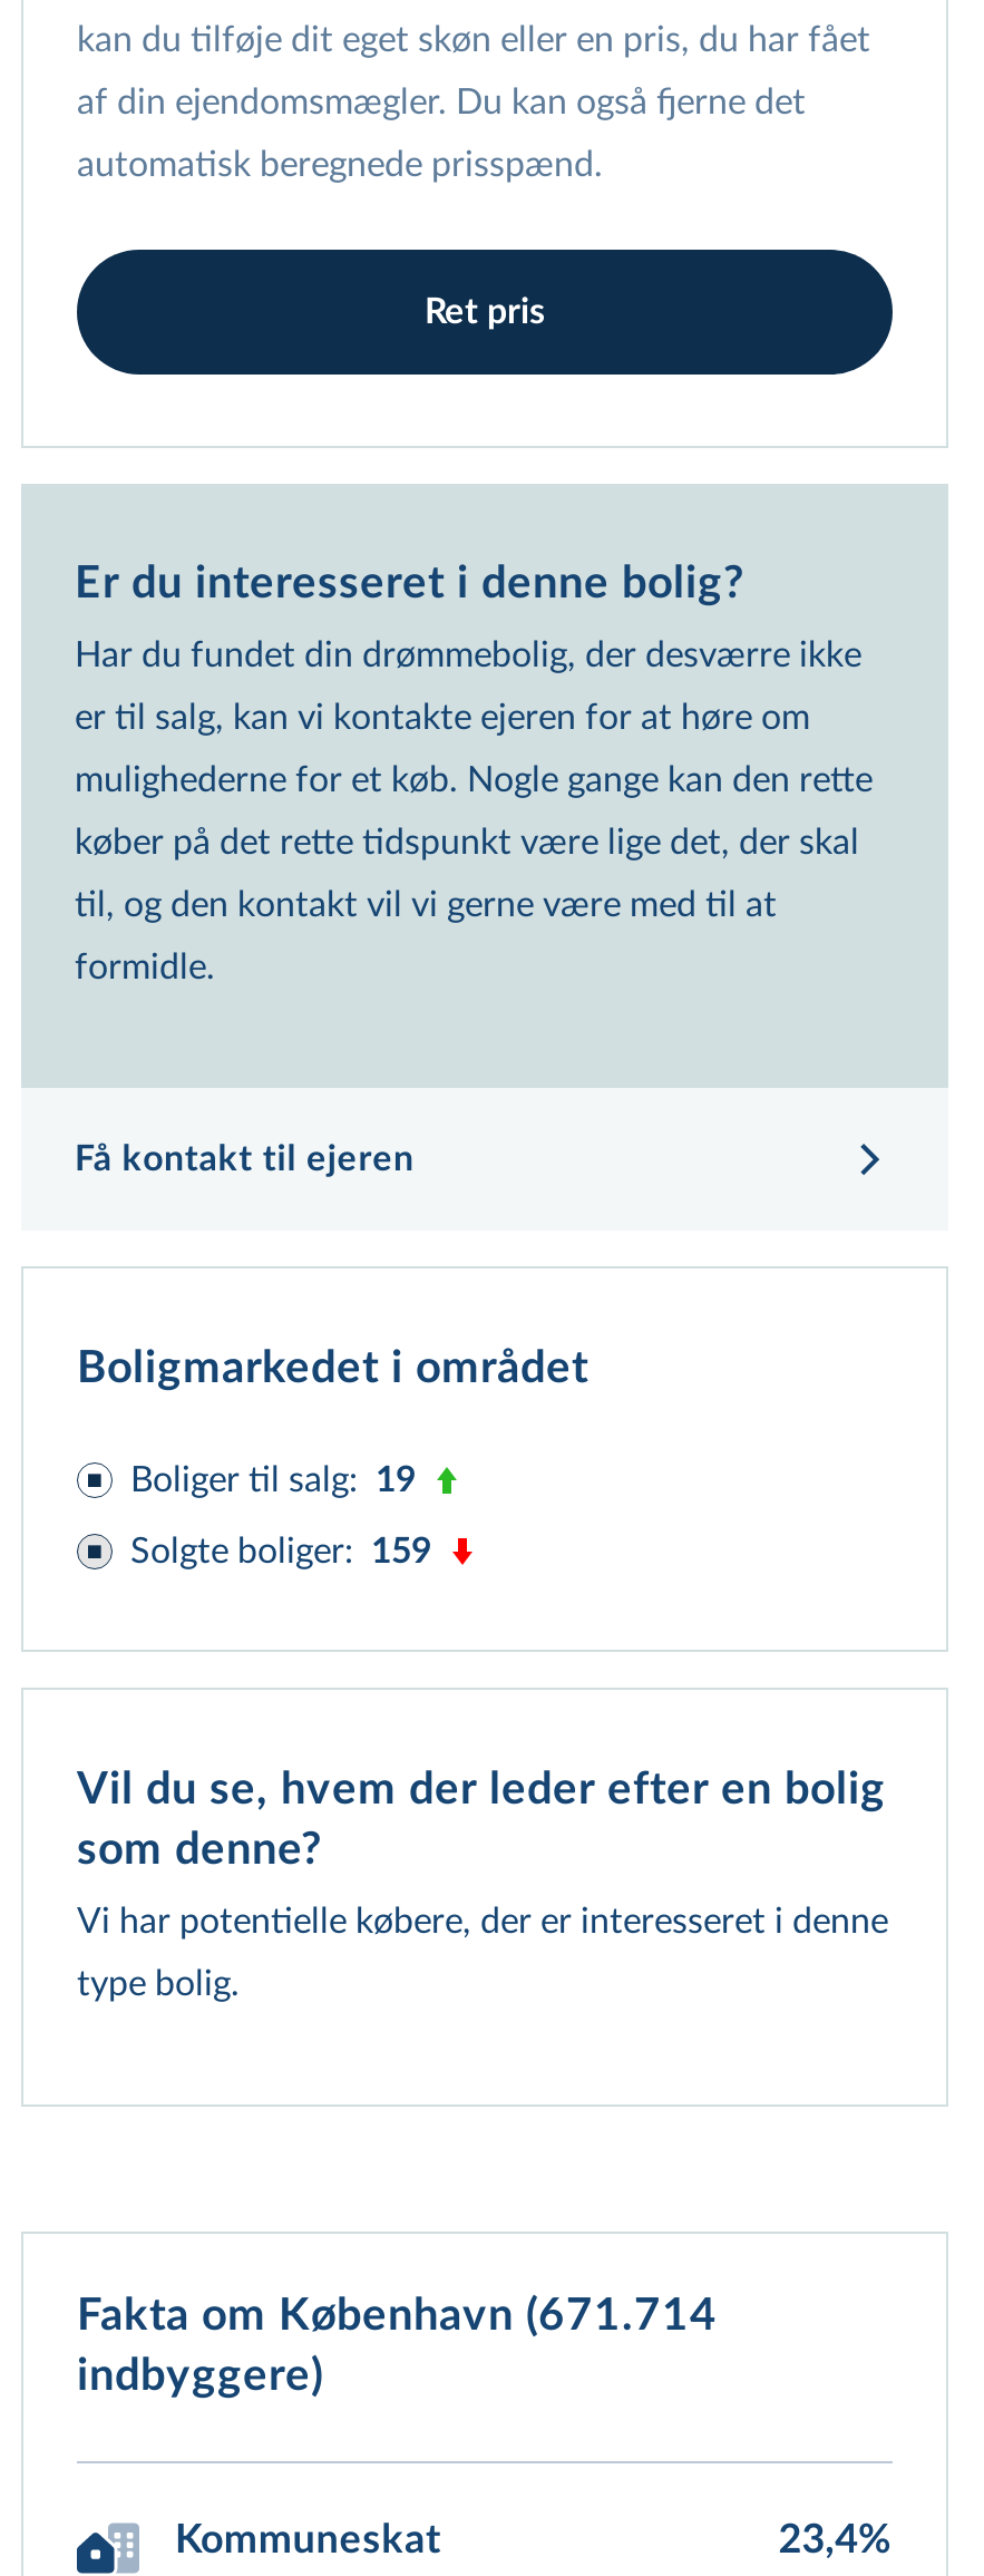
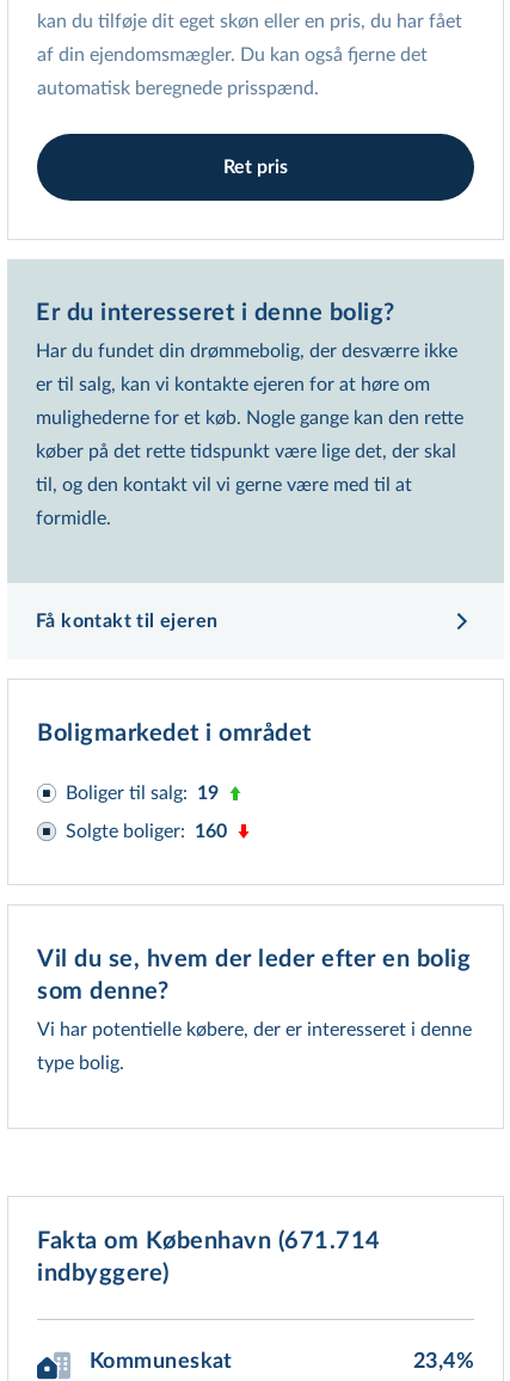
[130,1534,431,1569] Solgte boliger: 159 -> [66,822,227,841] Solgte boliger: 160

